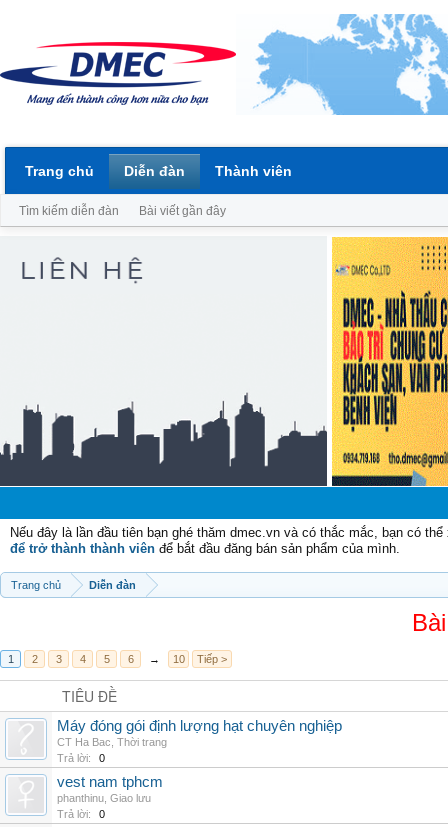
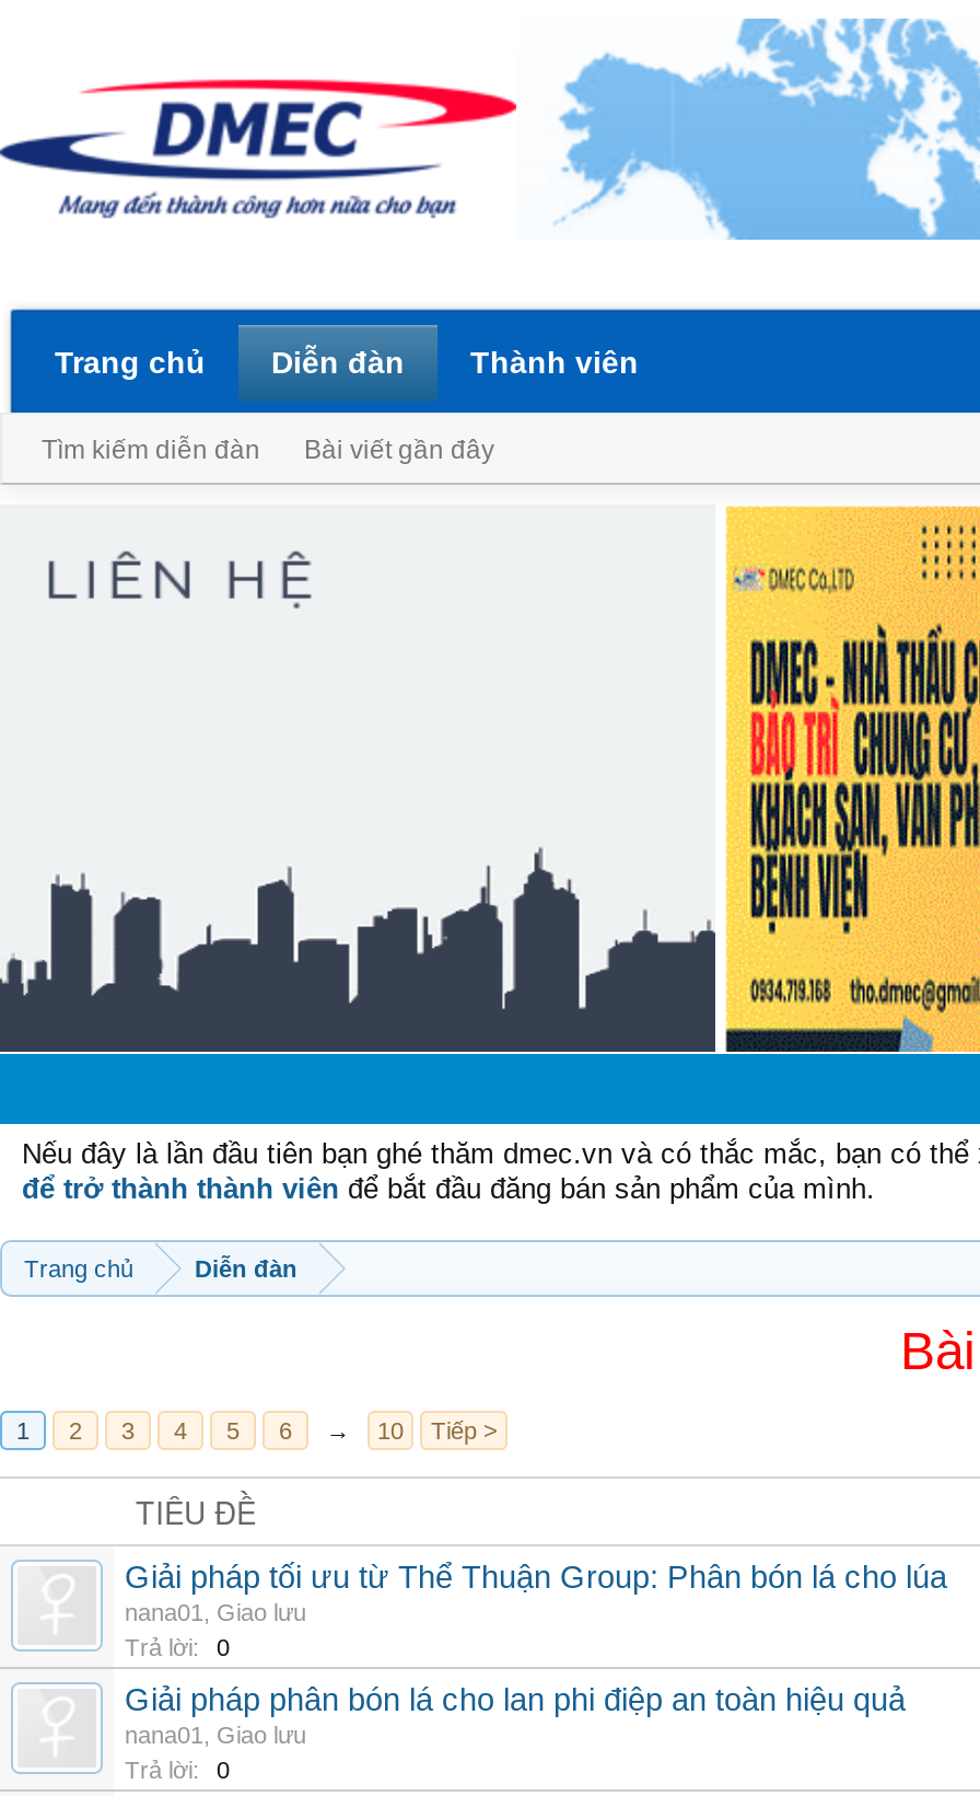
[57,718,342,748] Máy đóng gói định lượng hạt chuyên nghiệp | CT Ha Bac, Thời trang -> [125,1560,947,1625] Giải pháp tối ưu từ Thể Thuận Group: Phân bón lá cho lúa | nana01, Giao lưu
[57,774,163,804] vest nam tphcm | phanthinu, Giao lưu -> [125,1682,906,1748] Giải pháp phân bón lá cho lan phi điệp an toàn hiệu quả | nana01, Giao lưu

